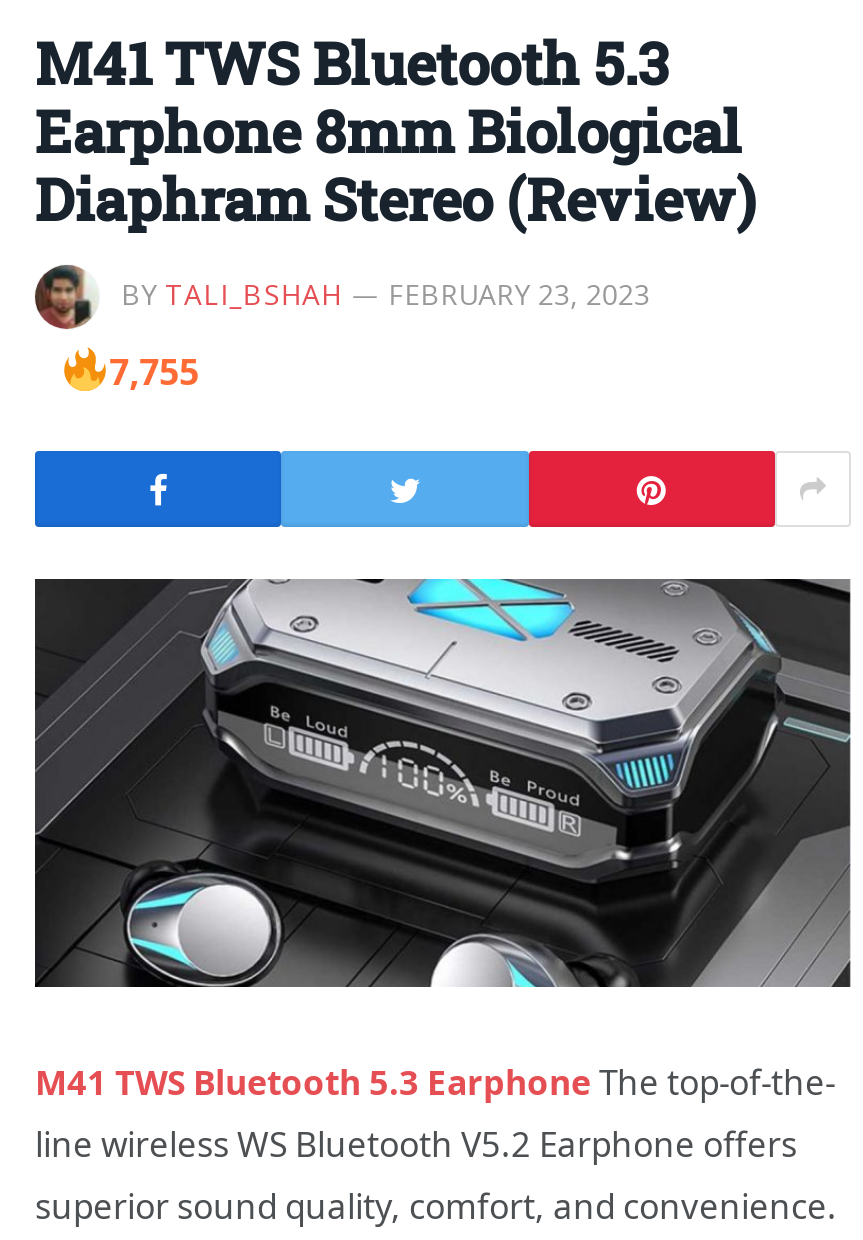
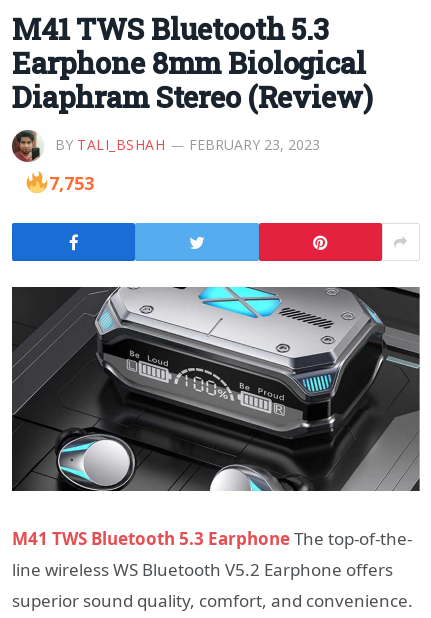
[109,346,199,394] 7,755 -> [49,170,94,194] 7,753

